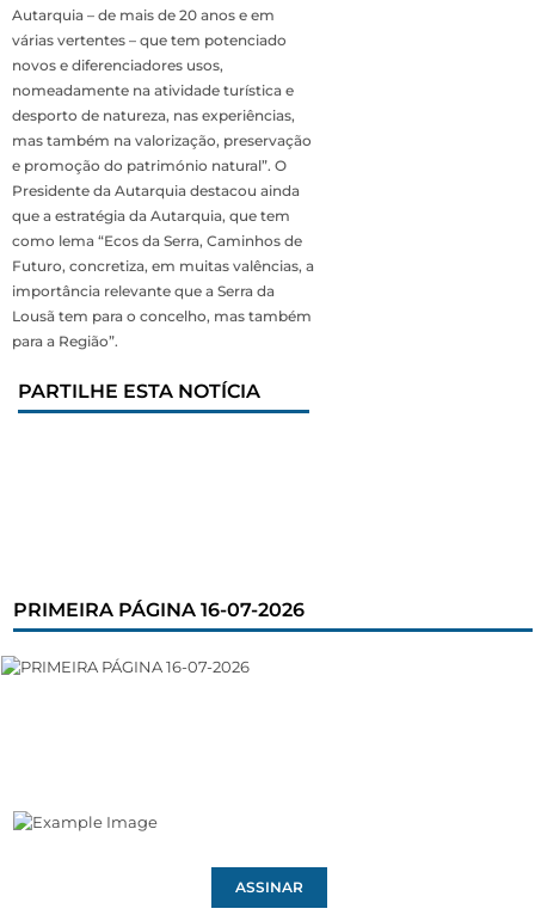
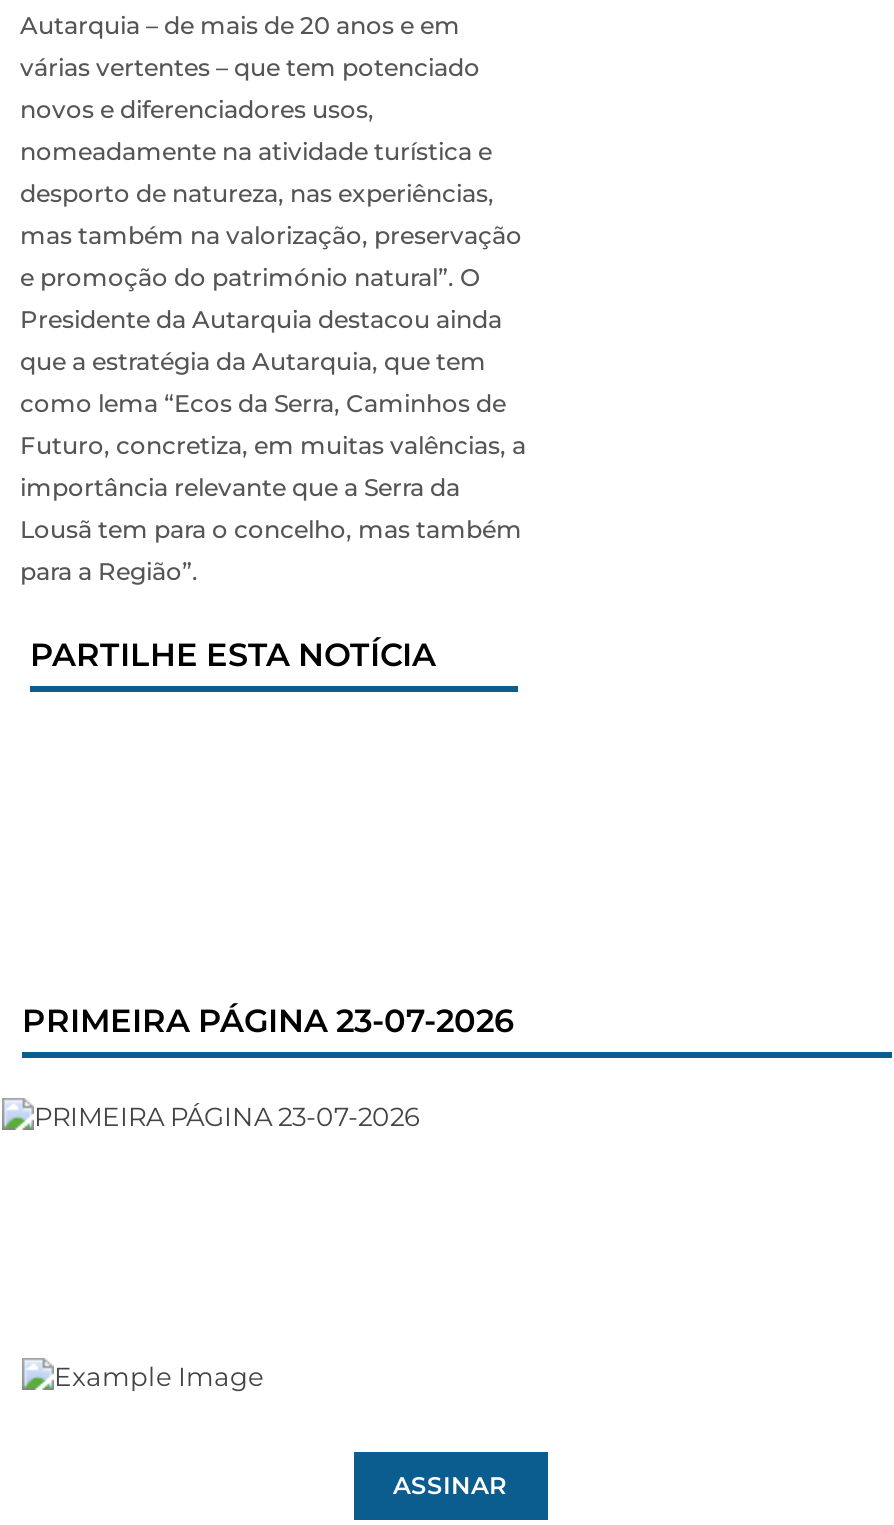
[13,598,305,621] PRIMEIRA PÁGINA 16-07-2026 -> [22,1001,514,1039] PRIMEIRA PÁGINA 23-07-2026

